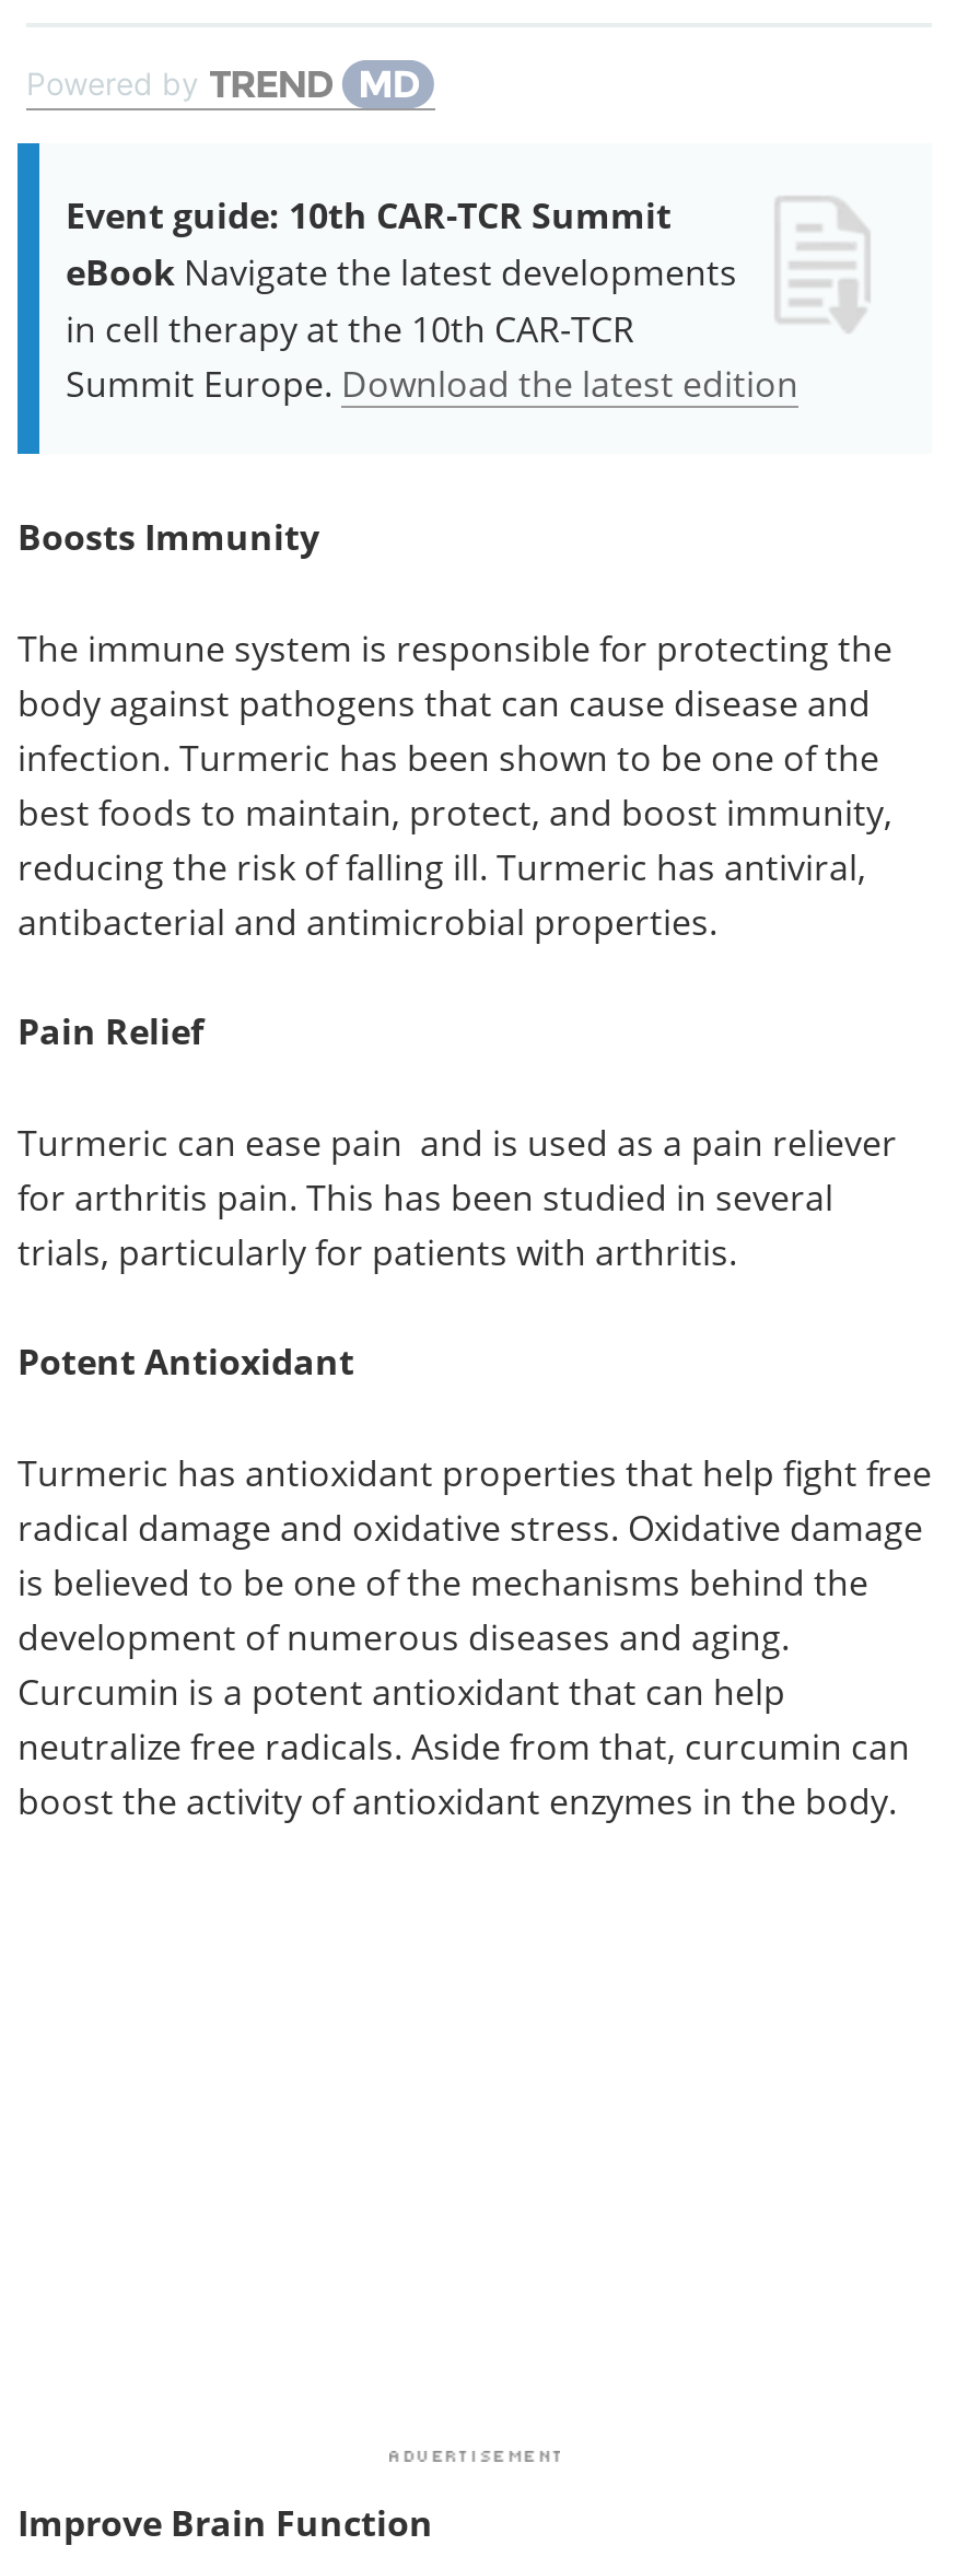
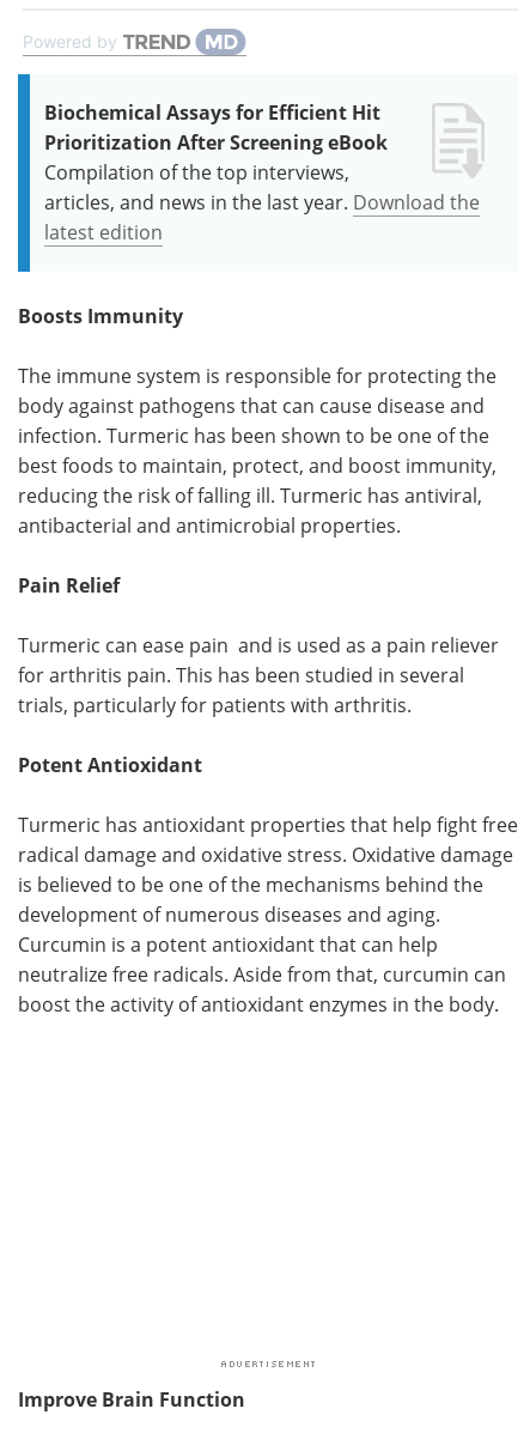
[66,191,798,405] Event guide: 10th CAR-TCR Summit | eBook Navigate the latest developments | in cell therapy at the 10th CAR-TCR | Summit Europe. Download the latest edition -> [44,99,480,245] Biochemical Assays for Efficient Hit | Prioritization After Screening eBook | Compilation of the top interviews, | articles, and news in the last year. Download the | latest edition

